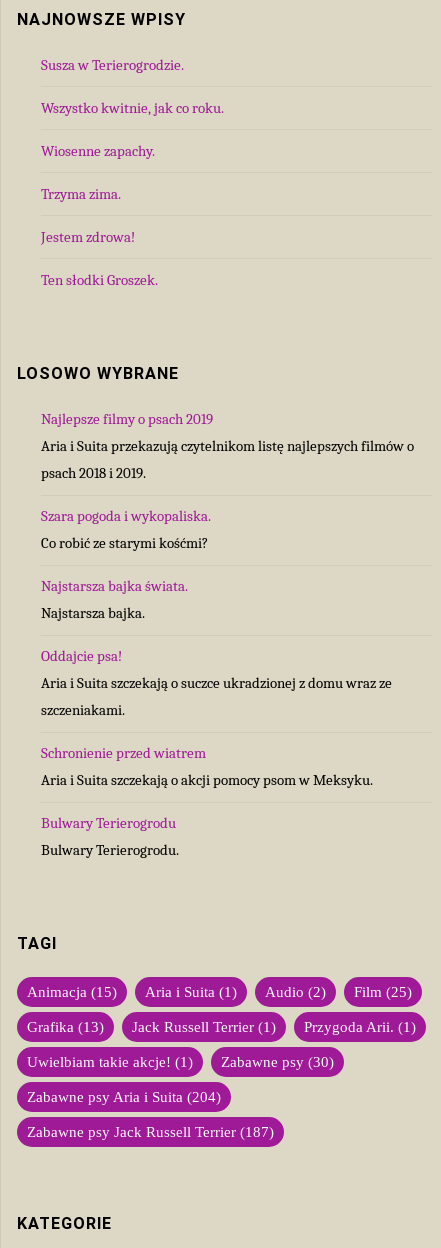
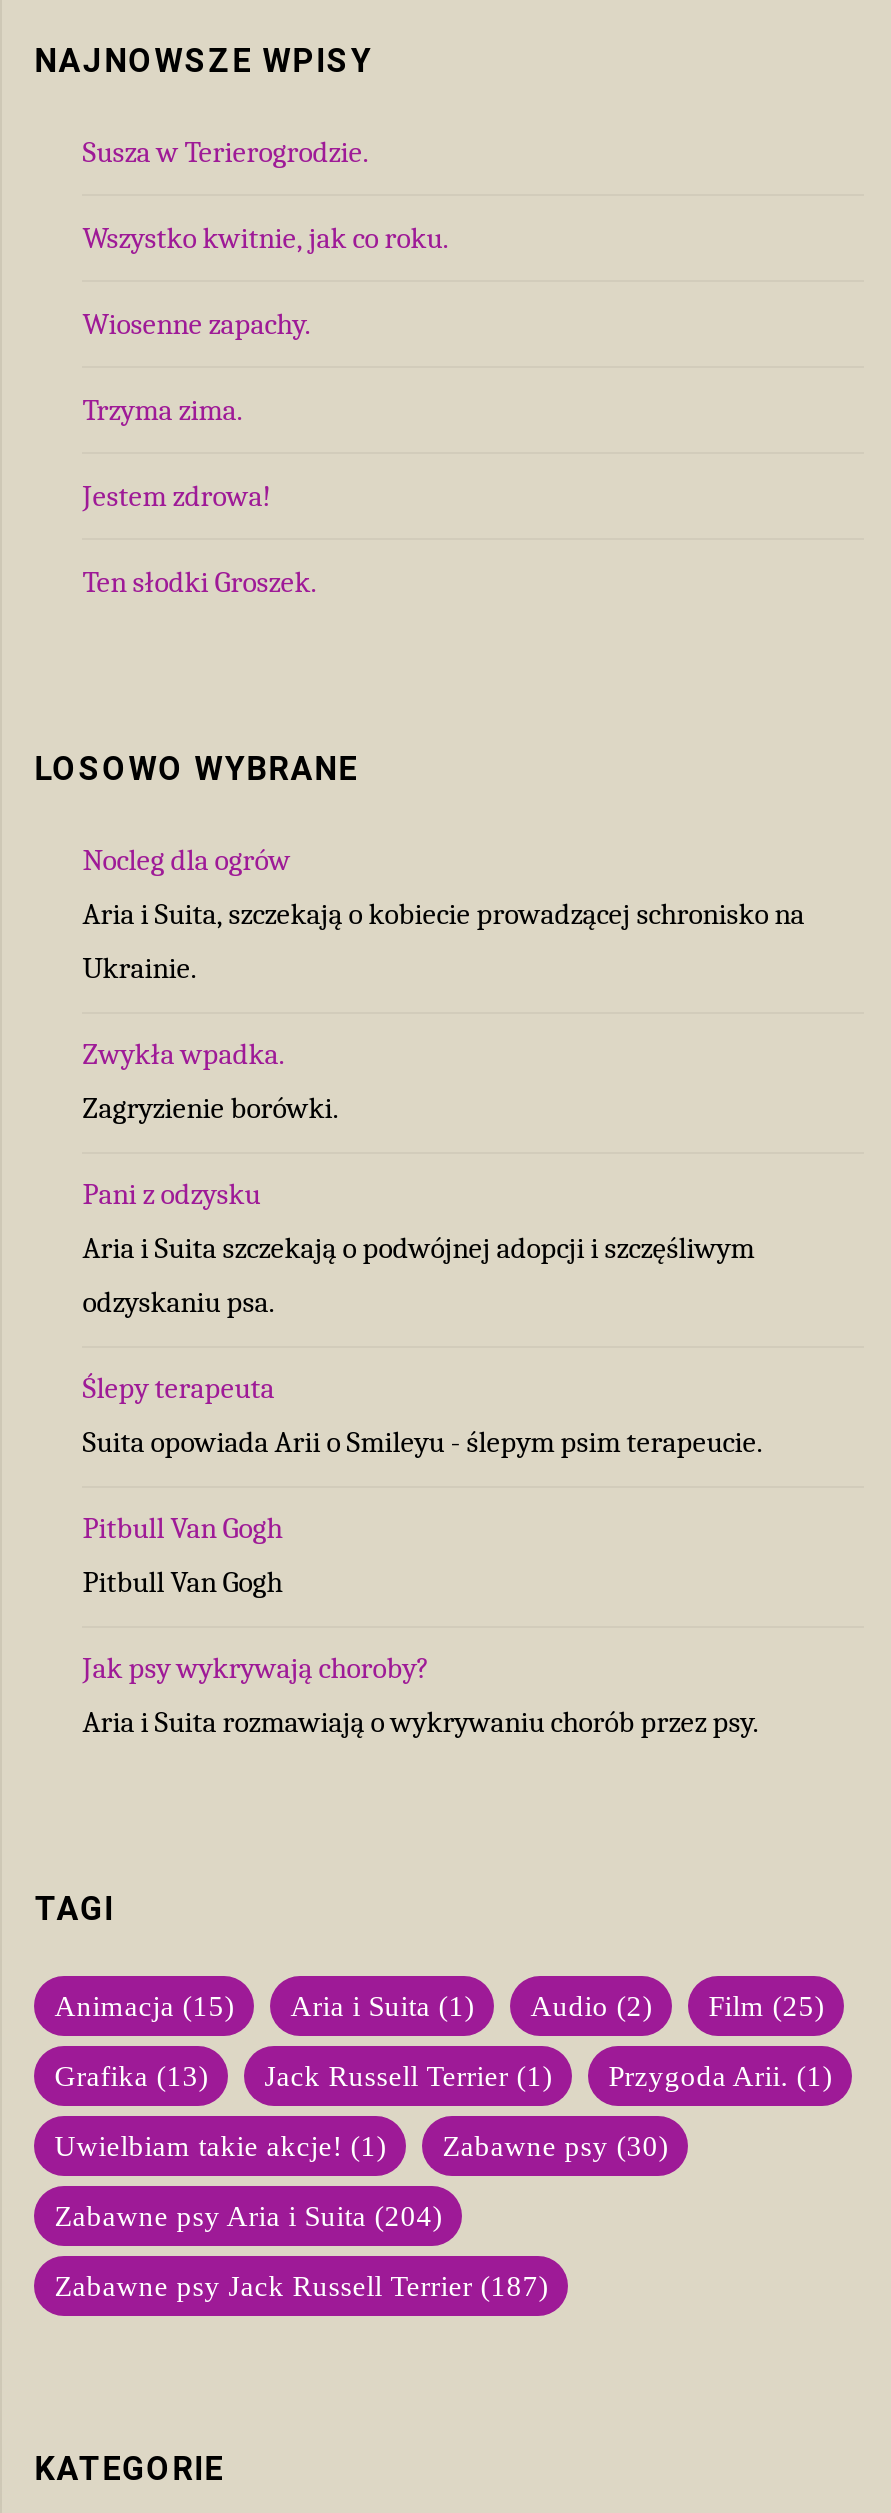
[41,410,213,428] Najlepsze filmy o psach 2019 -> [82,843,290,879] Nocleg dla ogrów
[41,437,414,455] Aria i Suita przekazują czytelnikom listę najlepszych filmów o -> [82,897,804,933] Aria i Suita, szczekają o kobiecie prowadzącej schronisko na
[41,464,146,482] psach 2018 i 2019. -> [82,951,196,987] Ukrainie.
[41,507,211,525] Szara pogoda i wykopaliska. -> [82,1037,284,1073] Zwykła wpadka.
[41,534,208,552] Co robić ze starymi kośćmi? -> [82,1091,338,1127] Zagryzienie borówki.
[41,577,188,595] Najstarsza bajka świata. -> [82,1177,260,1213] Pani z odzysku
[41,604,145,622] Najstarsza bajka. -> [82,1231,754,1267] Aria i Suita szczekają o podwójnej adopcji i szczęśliwym
[41,647,122,665] Oddajcie psa! -> [82,1285,274,1321] odzyskaniu psa.
[41,674,392,692] Aria i Suita szczekają o suczce ukradzionej z domu wraz ze -> [82,1371,274,1407] Ślepy terapeuta
[41,701,125,719] szczeniakami. -> [82,1425,762,1461] Suita opowiada Arii o Smileyu - ślepym psim terapeucie.
[41,744,206,762] Schronienie przed wiatrem -> [82,1511,282,1547] Pitbull Van Gogh
[41,771,373,789] Aria i Suita szczekają o akcji pomocy psom w Meksyku. -> [82,1565,282,1601] Pitbull Van Gogh
[41,814,176,832] Bulwary Terierogrodu -> [82,1651,428,1687] Jak psy wykrywają choroby?
[41,841,179,859] Bulwary Terierogrodu. -> [82,1705,758,1741] Aria i Suita rozmawiają o wykrywaniu chorób przez psy.

